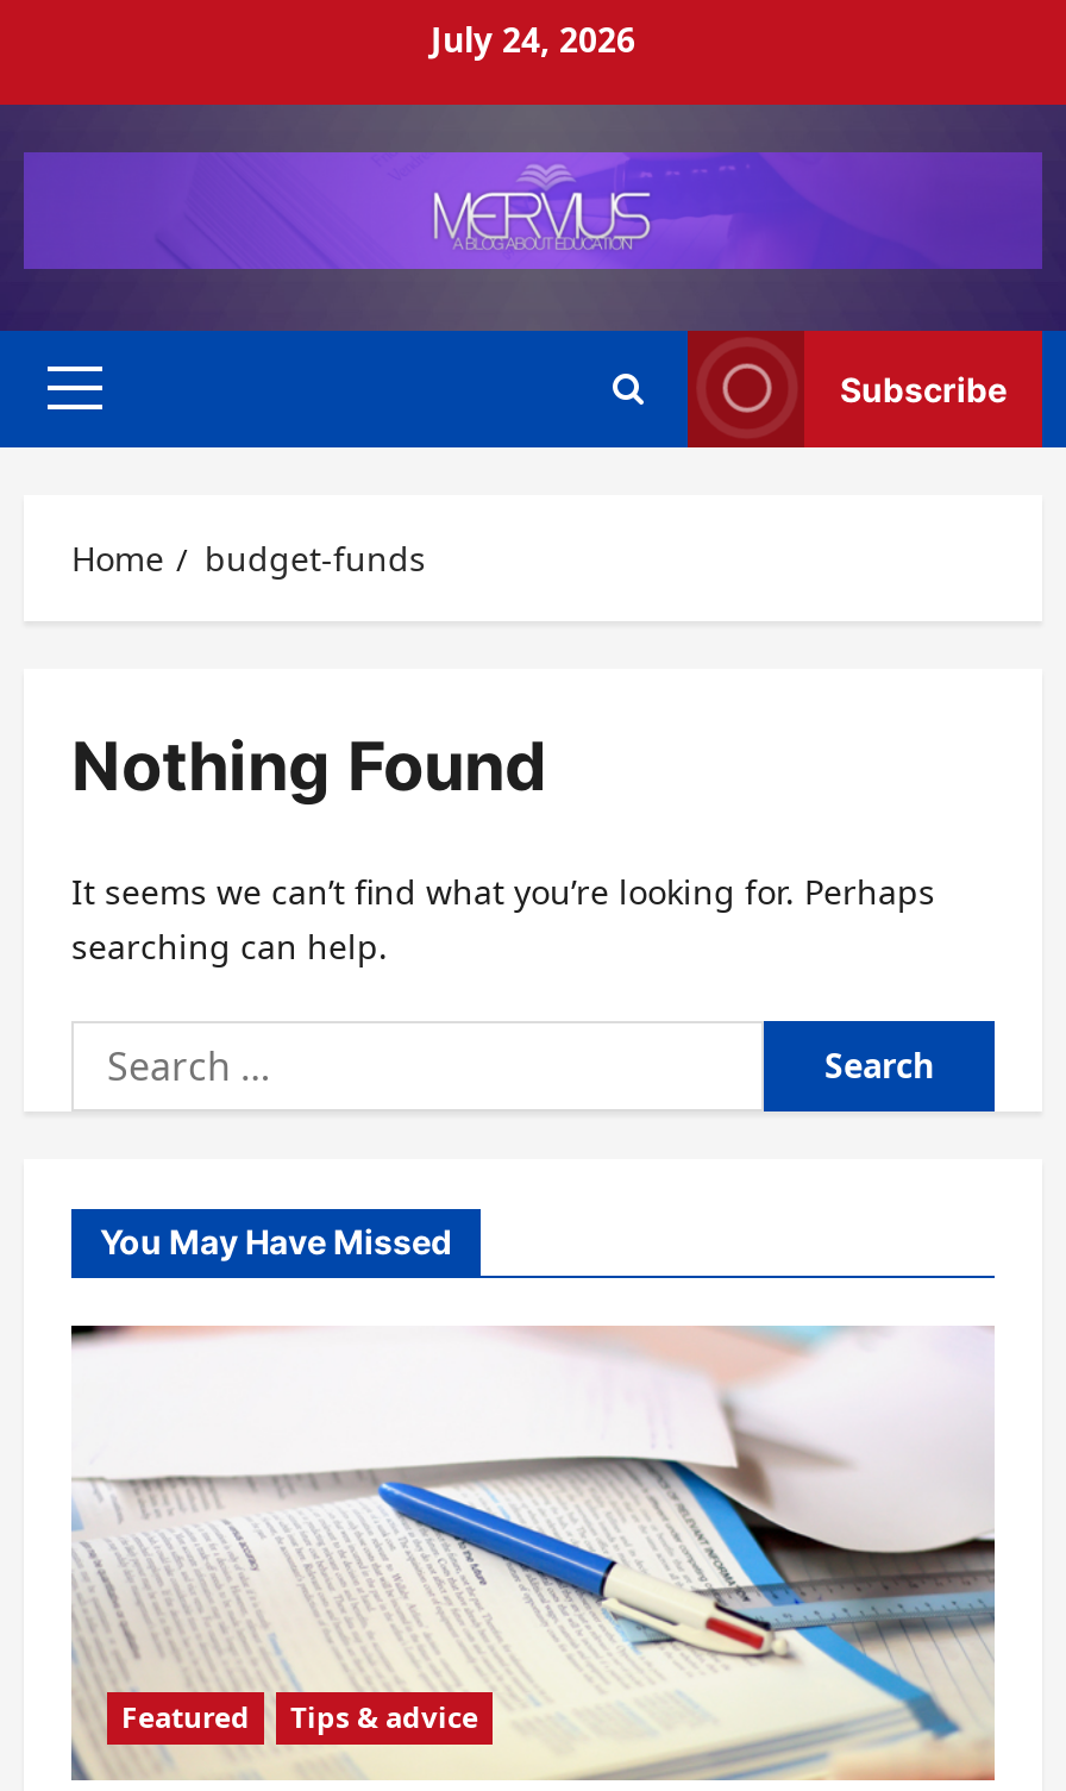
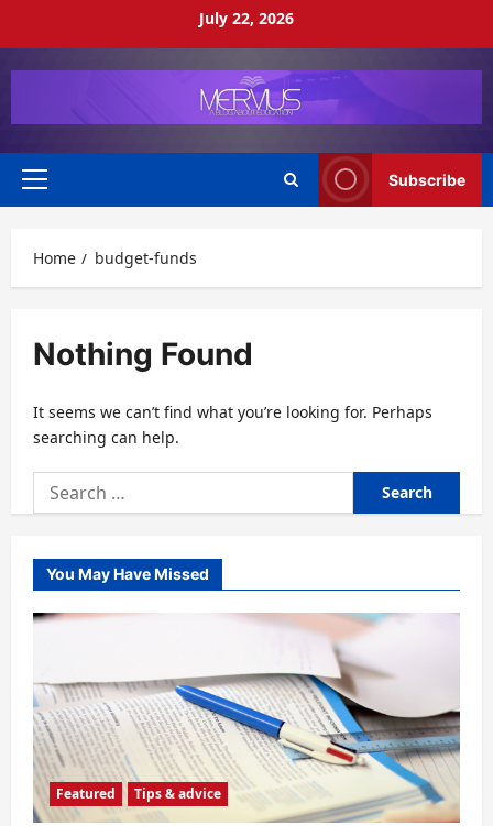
[431,17,635,62] July 24, 2026 -> [199,8,294,29] July 22, 2026

